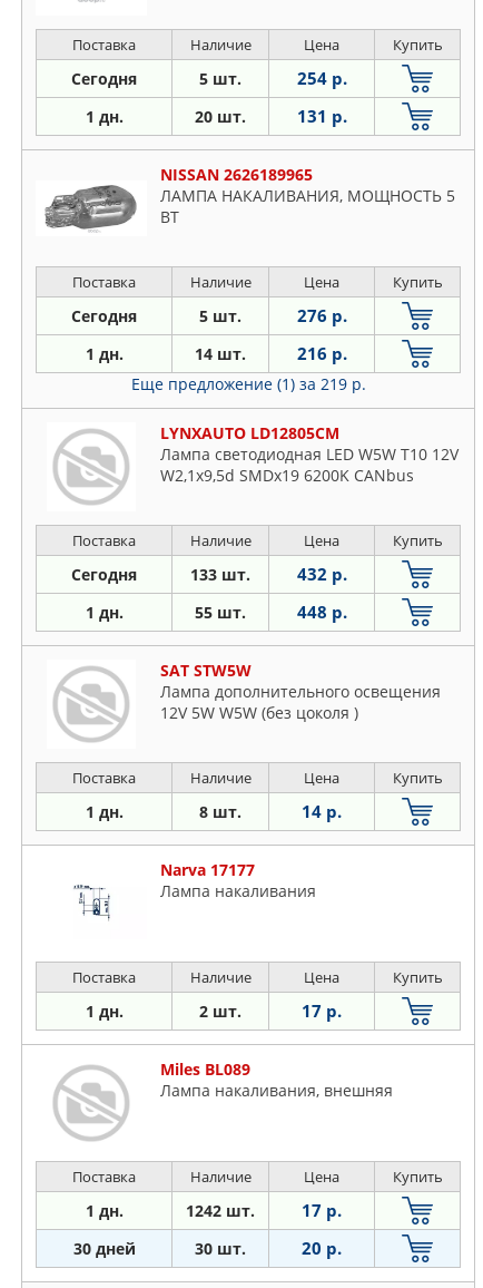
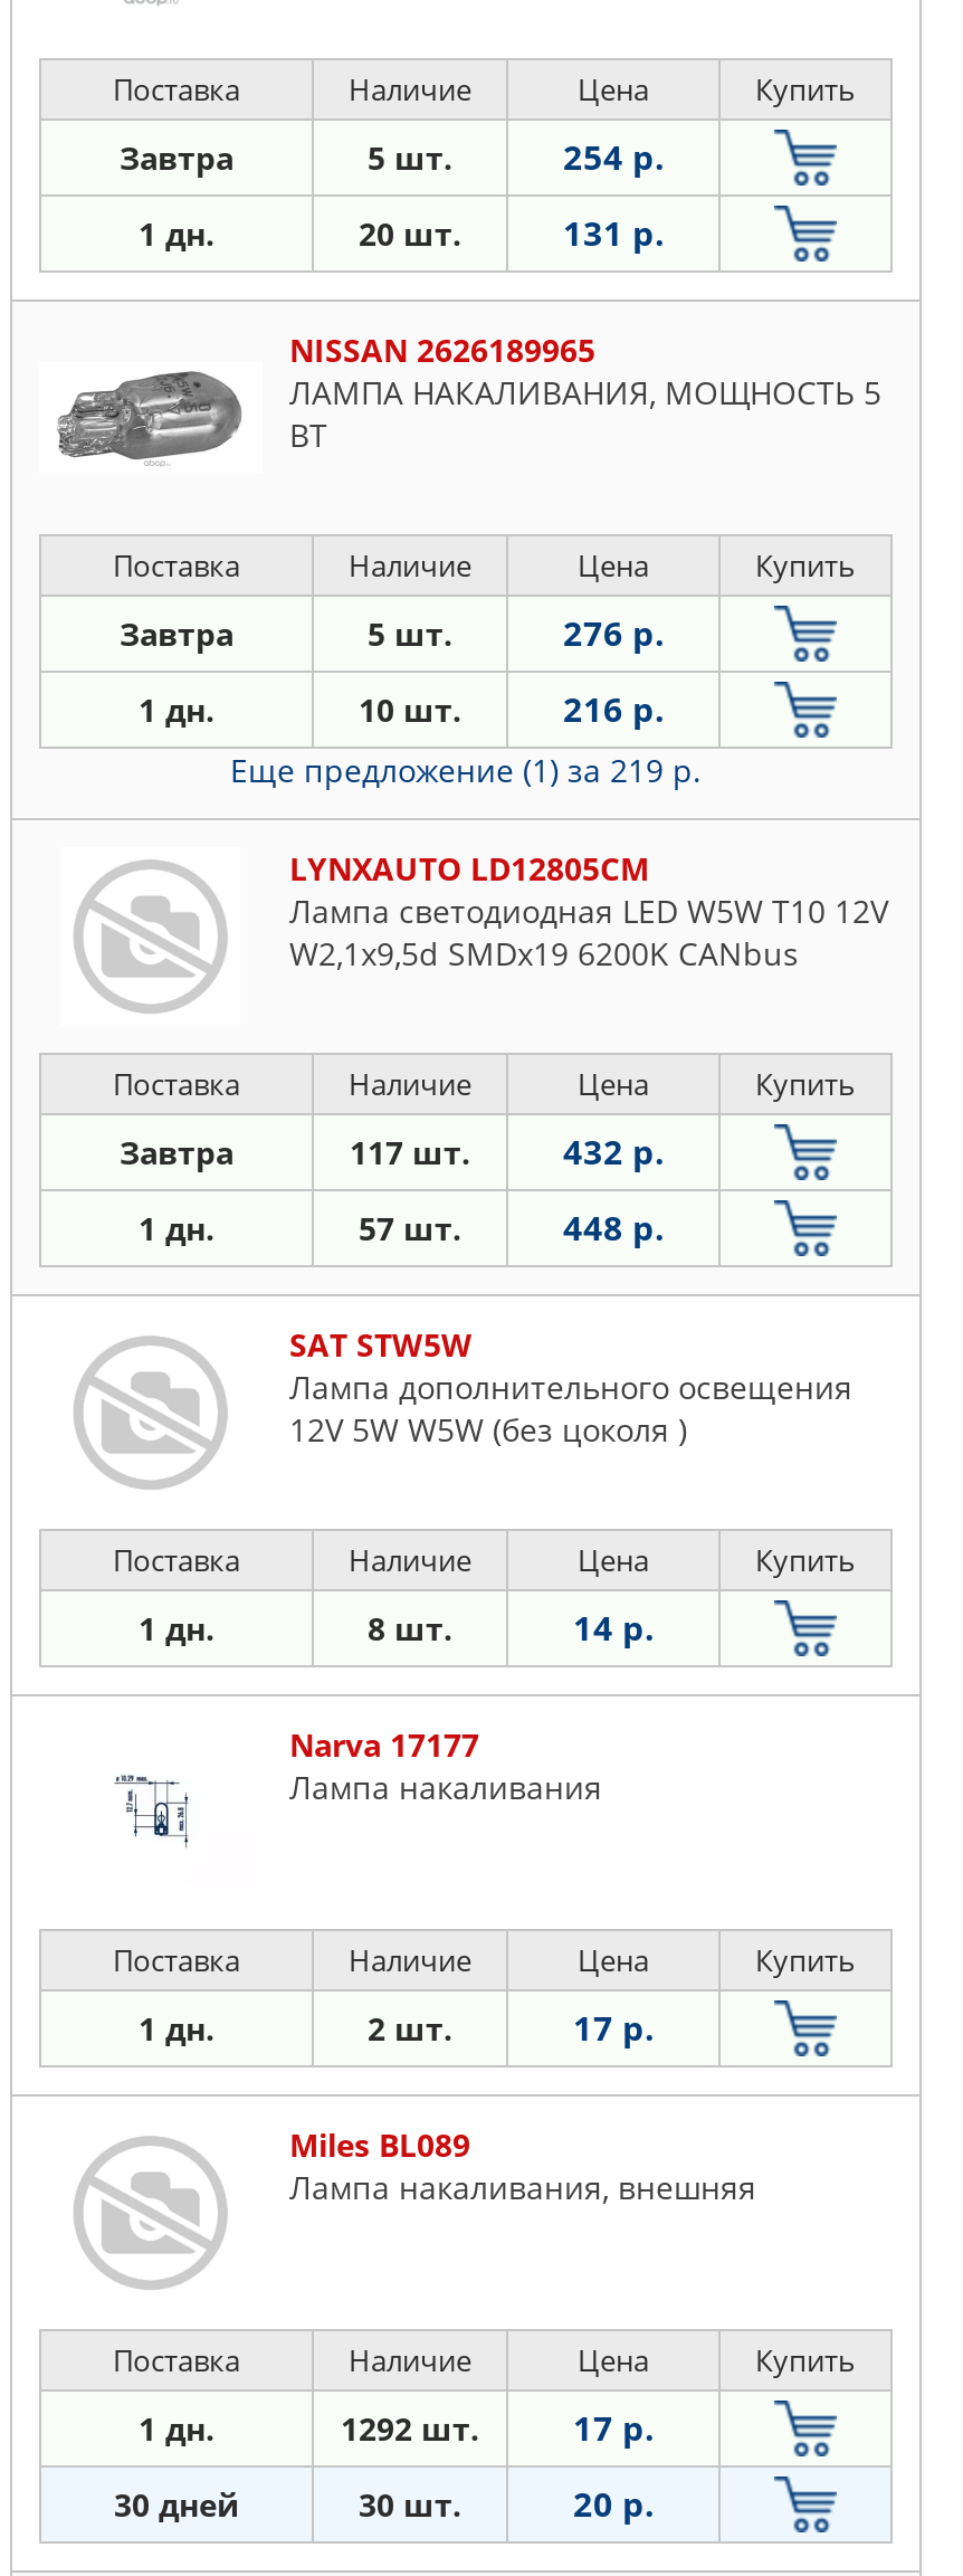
[71,68,137,89] Сегодня -> [120,137,233,179] Завтра
[71,305,137,327] Сегодня -> [120,613,233,655] Завтра
[195,343,246,364] 14 шт. -> [359,689,461,731] 10 шт.
[71,564,250,585] Сегодня | 133 шт. -> [120,1131,470,1174] Завтра | 117 шт.
[195,602,246,623] 55 шт. -> [359,1207,461,1250] 57 шт.
[186,1200,255,1221] 1242 шт. -> [341,2407,479,2450] 1292 шт.

